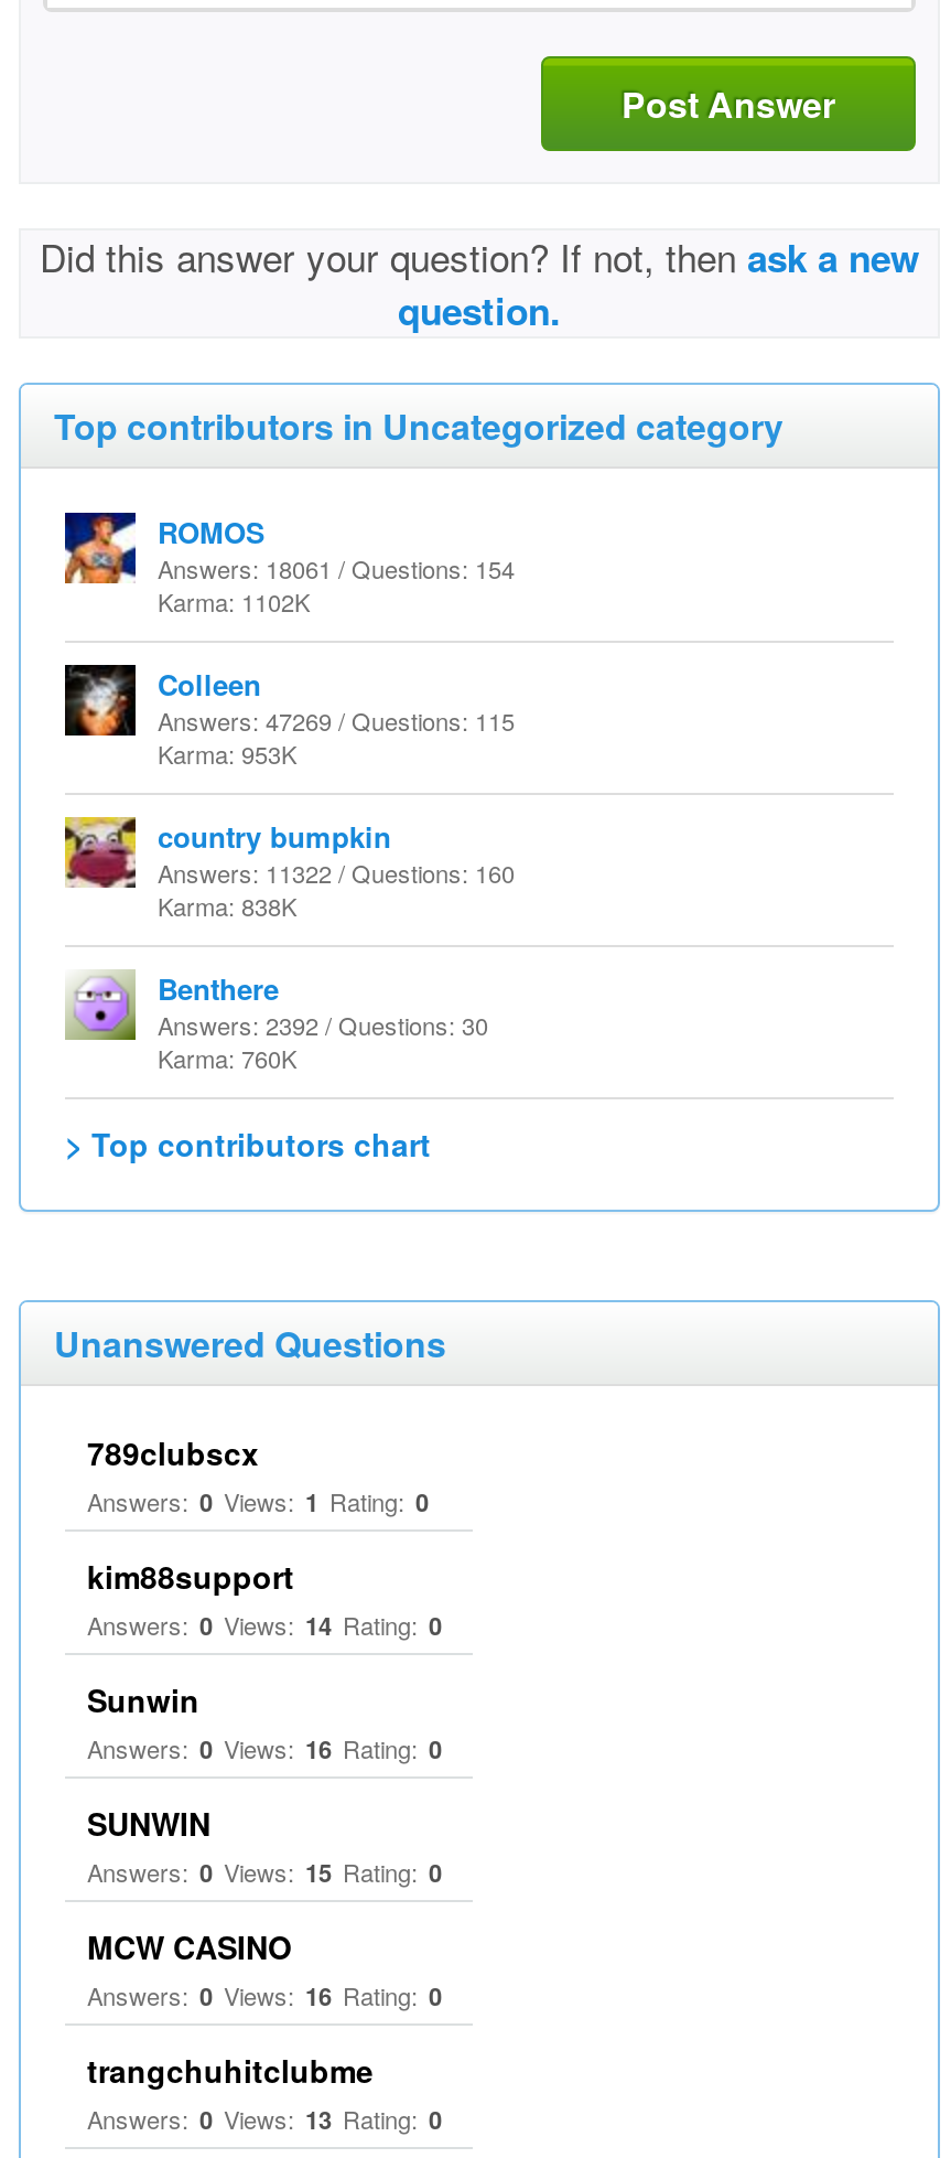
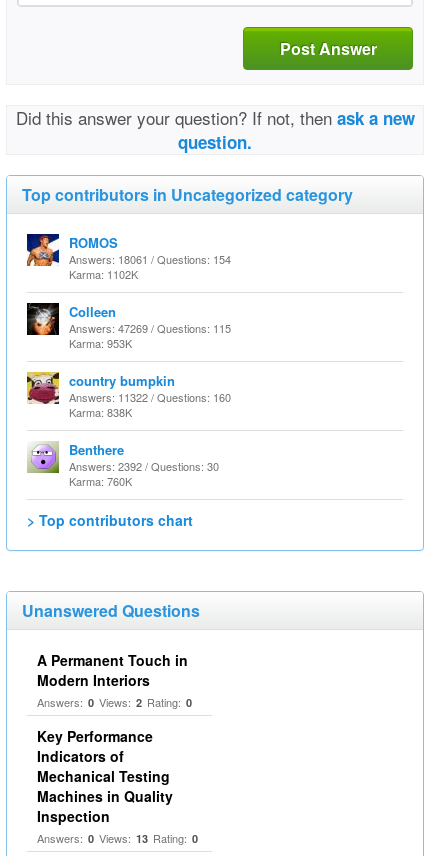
[87,1430,442,2092] 789clubscx | Answers: 0 Views: 1 Rating: 0 | kim88support | Answers: 0 Views: 14 Rating: 0 | Sunwin | Answers: 0 Views: 16 Rating: 0 | SUNWIN | Answers: 0 Views: 15 Rating: 0 | MCW CASINO | Answers: 0 Views: 16 Rating: 0 | trangchuhitclubme -> [37,650,192,826] A Permanent Touch in | Modern Interiors | Answers: 0 Views: 2 Rating: 0 | Key Performance | Indicators of | Mechanical Testing | Machines in Quality | Inspection

